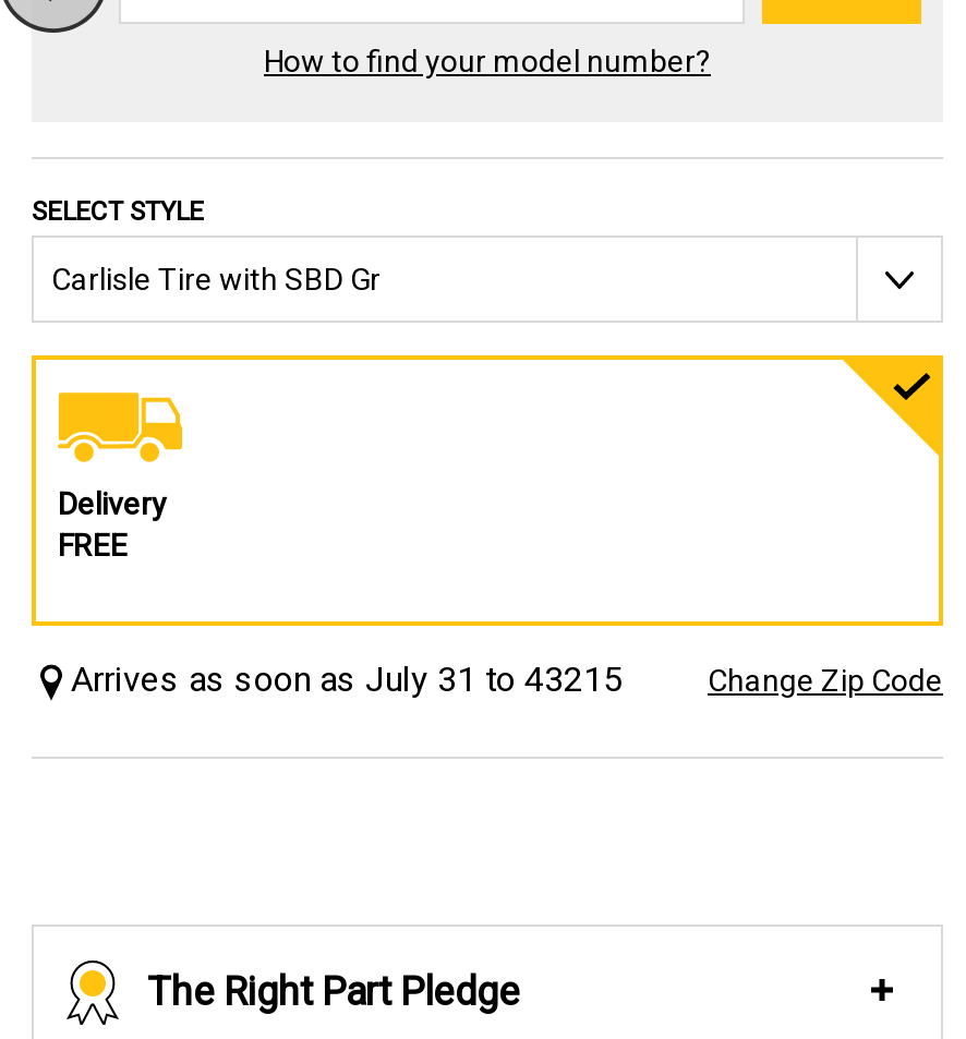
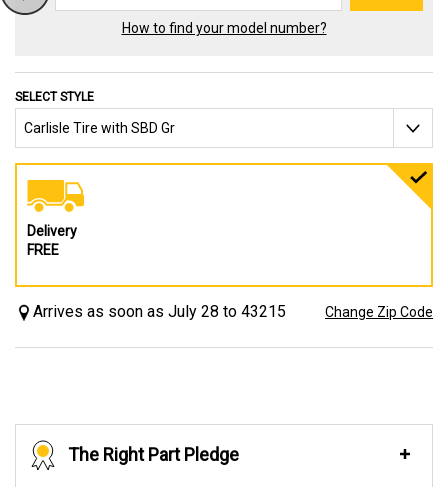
[71,659,623,700] Arrives as soon as July 31 to 43215 -> [33,302,286,321] Arrives as soon as July 28 to 43215

